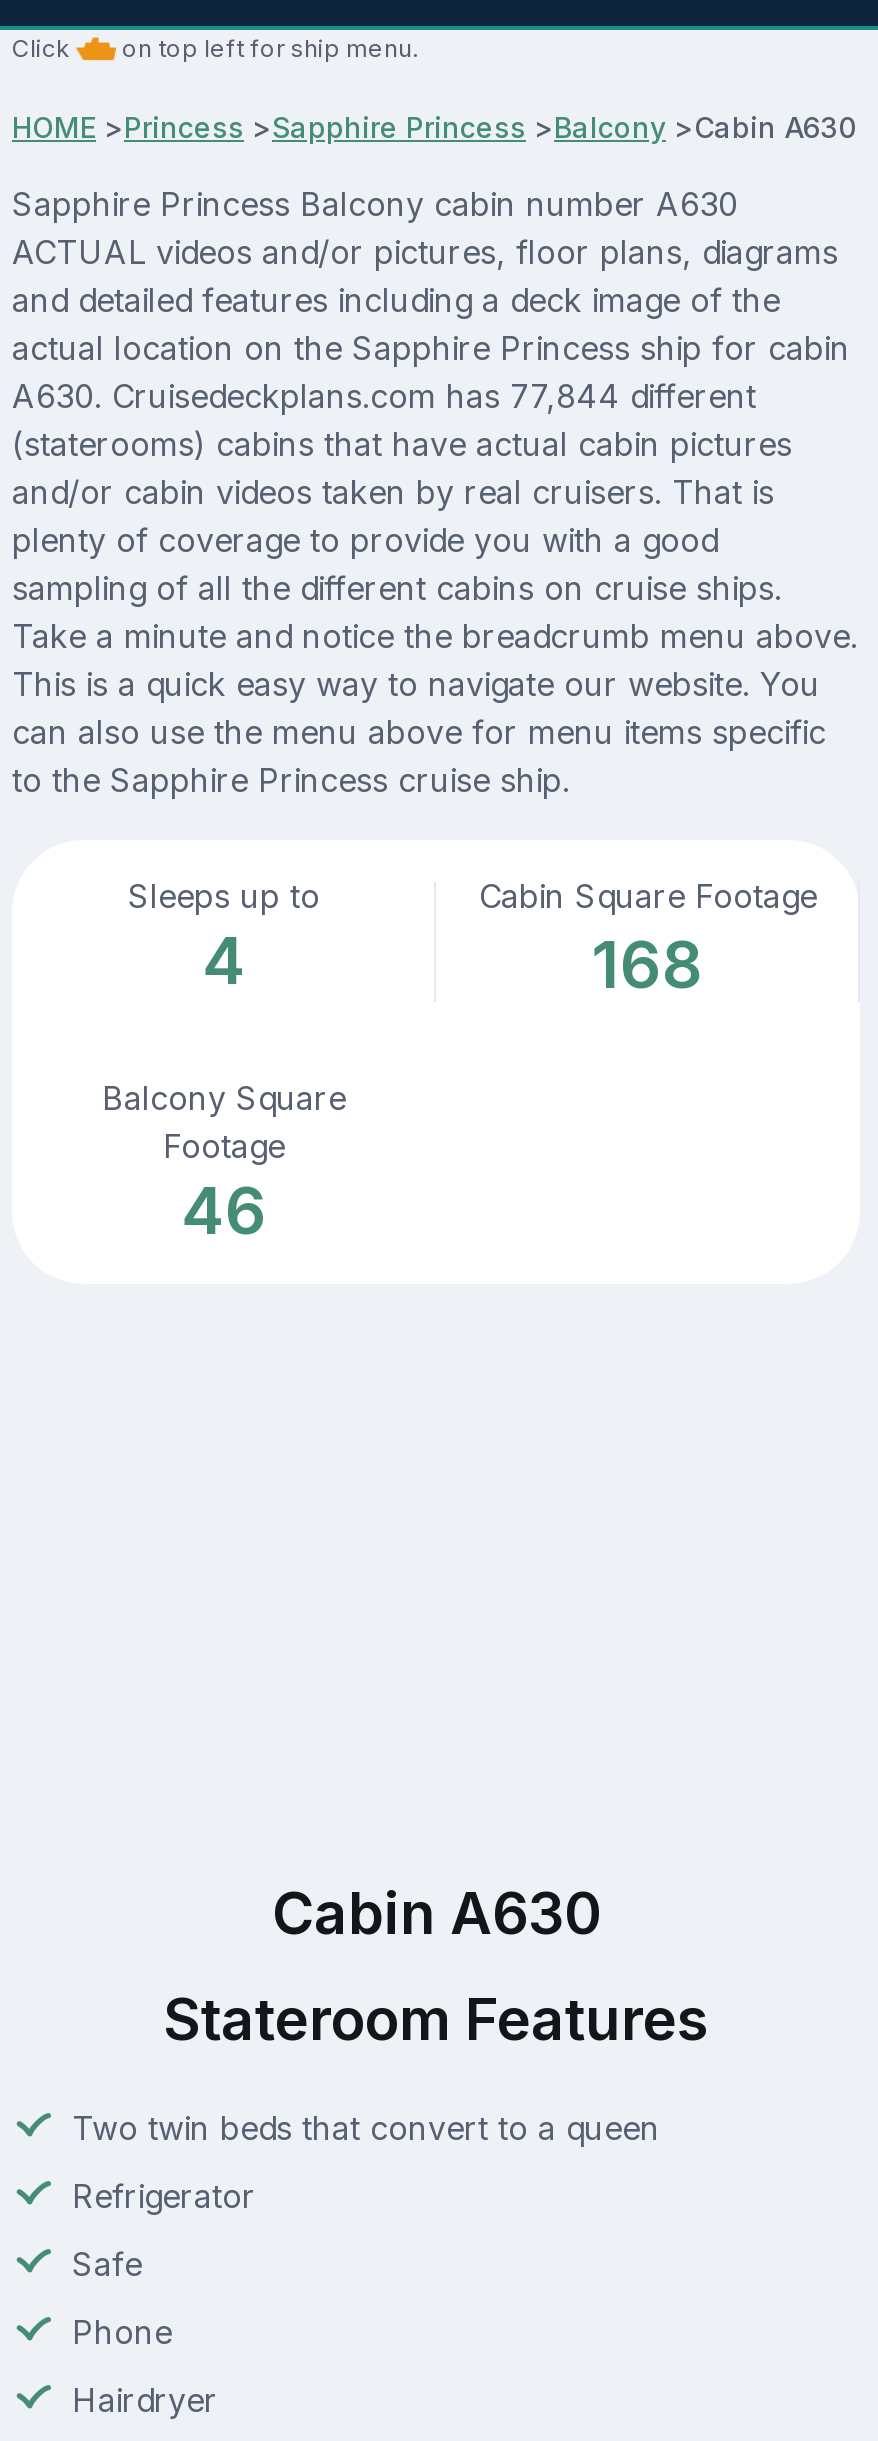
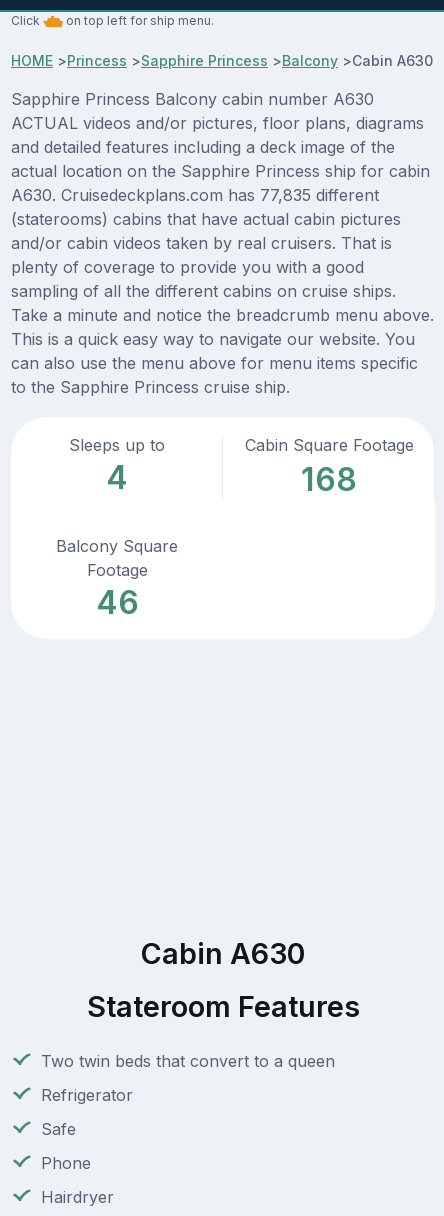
[12,377,756,417] A630. Cruisedeckplans.com has 77,844 different -> [11,185,379,205] A630. Cruisedeckplans.com has 77,835 different

